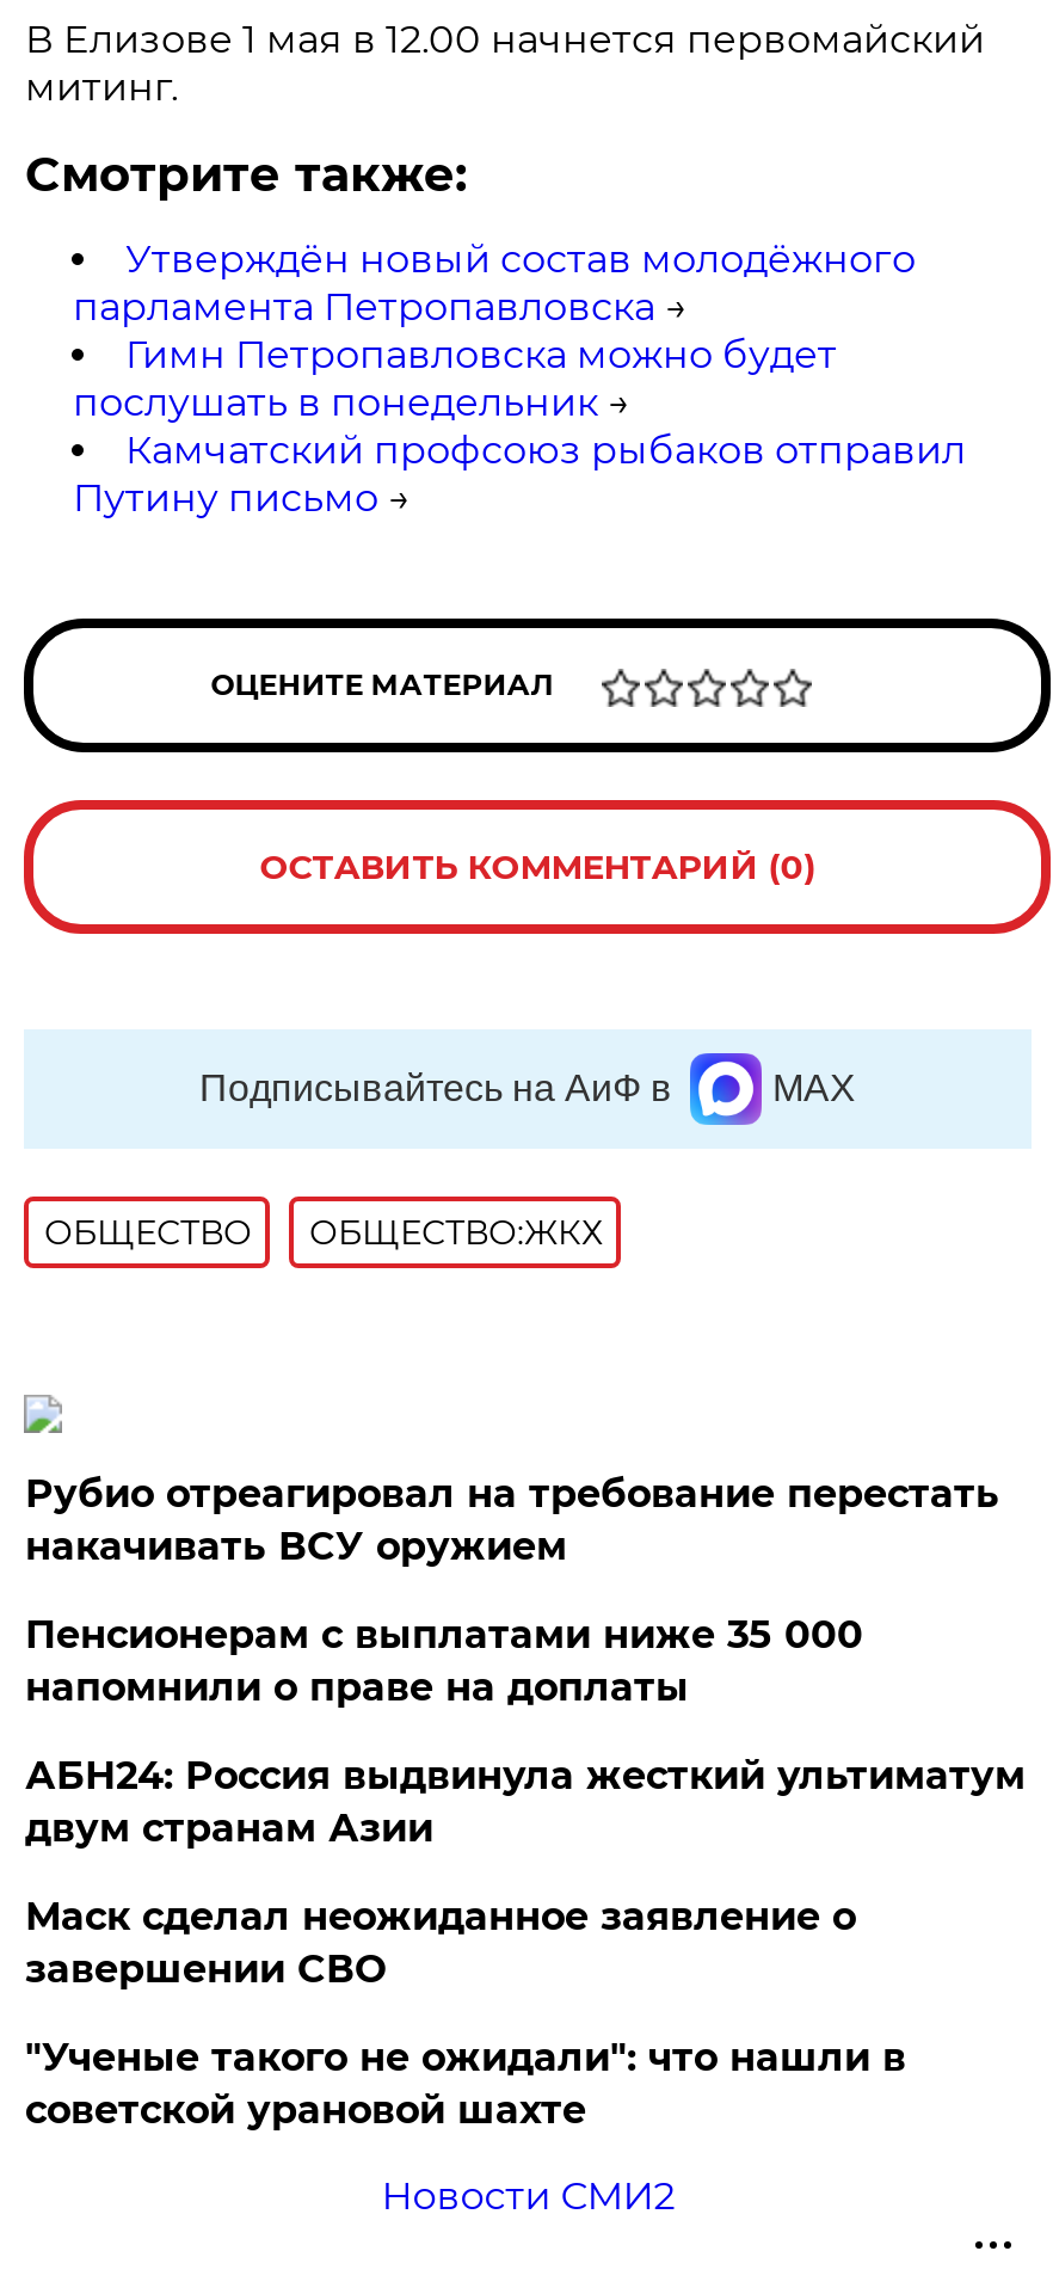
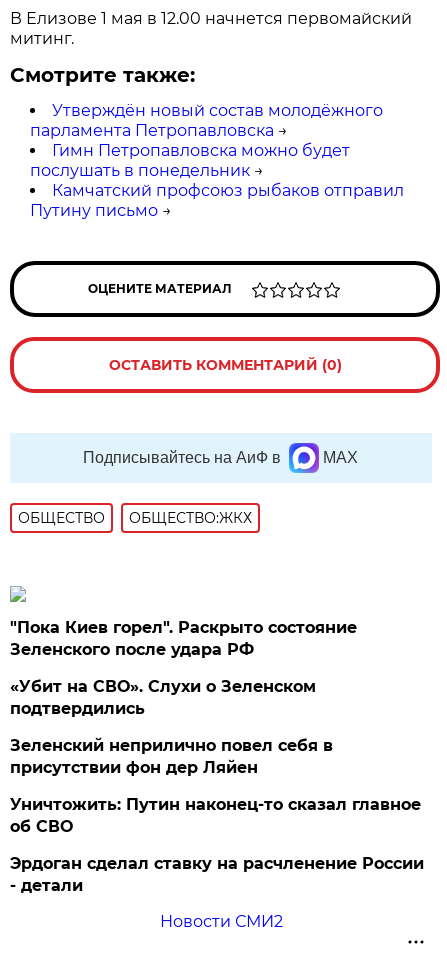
[25,1472,999,1570] Рубио отреагировал на требование перестать | накачивать ВСУ оружием -> [10,618,357,659] "Пока Киев горел". Раскрыто состояние | Зеленского после удара РФ
[25,1613,863,1711] Пенсионерам с выплатами ниже 35 000 | напомнили о праве на доплаты -> [10,677,316,718] «Убит на СВО». Слухи о Зеленском | подтвердились
[25,1753,1025,1851] АБН24: Россия выдвинула жесткий ультиматум | двум странам Азии -> [10,736,333,777] Зеленский неприлично повел cебя в | присутствии фон дер Ляйен
[25,1894,856,1992] Маск сделал неожиданное заявление о | завершении СВО -> [10,795,421,836] Уничтожить: Путин наконец-то сказал главное | об СВО
[25,2035,906,2133] "Ученые такого не ожидали": что нашли в | советской урановой шахте -> [10,854,424,895] Эрдоган сделал ставку на расчленение России | - детали

